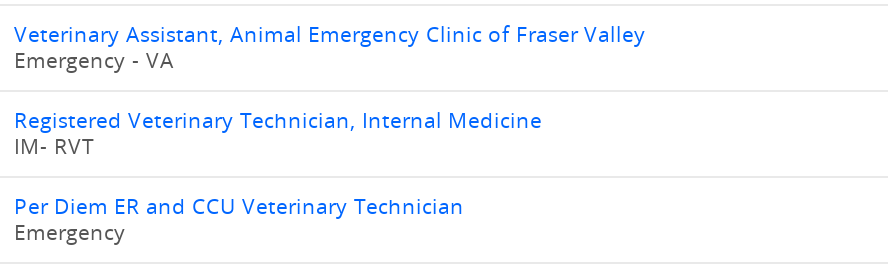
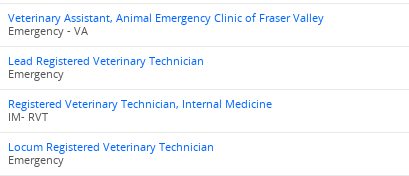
none -> [8,54,204,81] Lead Registered Veterinary Technician | Emergency
[14,192,464,220] Per Diem ER and CCU Veterinary Technician -> [8,140,214,154] Locum Registered Veterinary Technician

